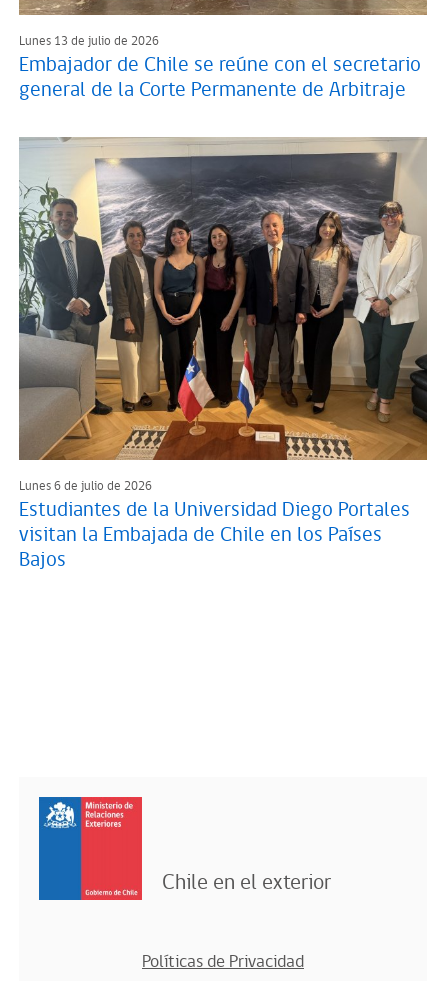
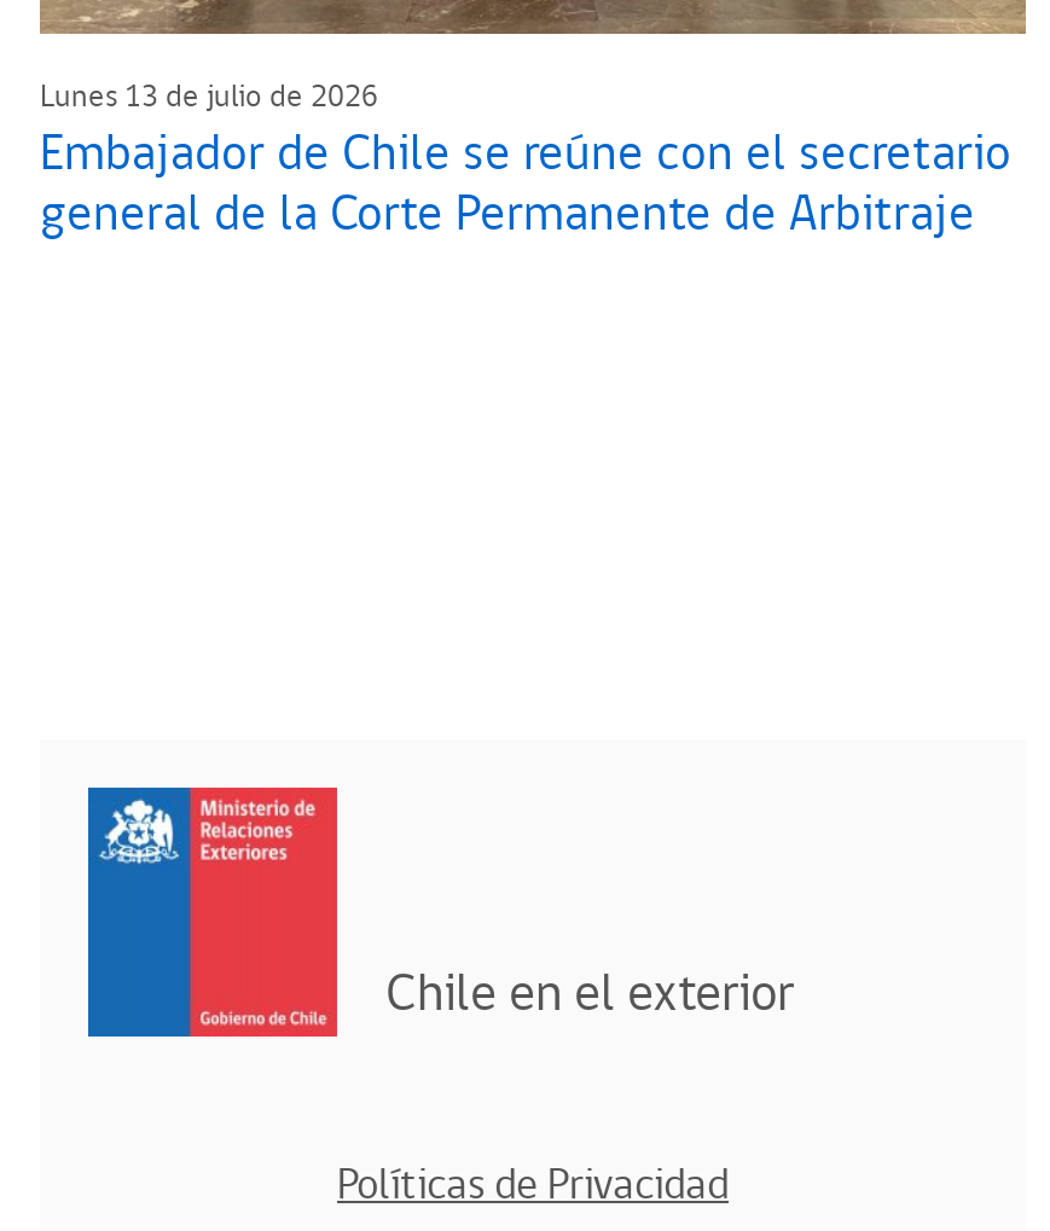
[18,136,428,575] [image] | Lunes 6 de julio de 2026 | Estudiantes de la Universidad Diego Portales | visitan la Embajada de Chile en los Países | Bajos -> none

